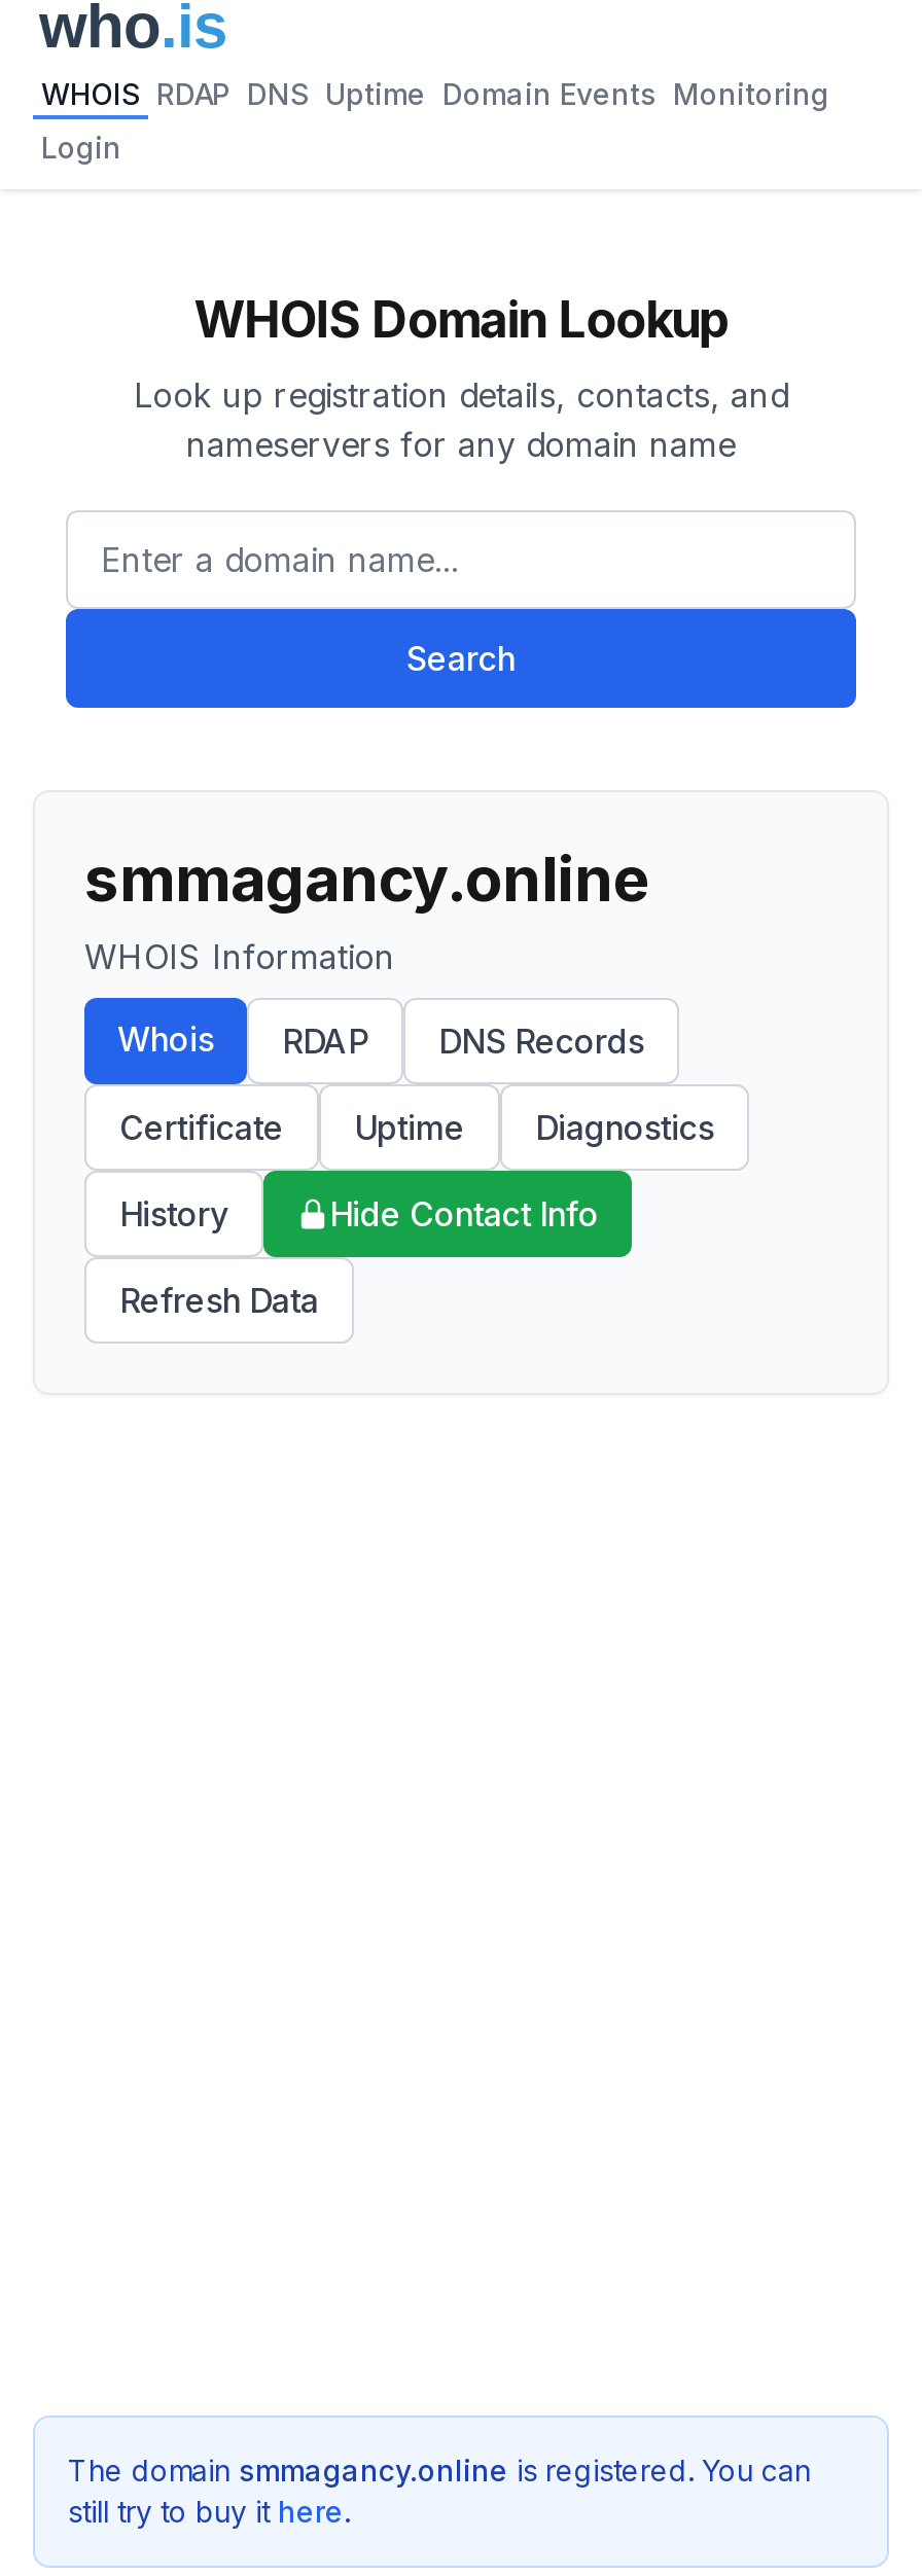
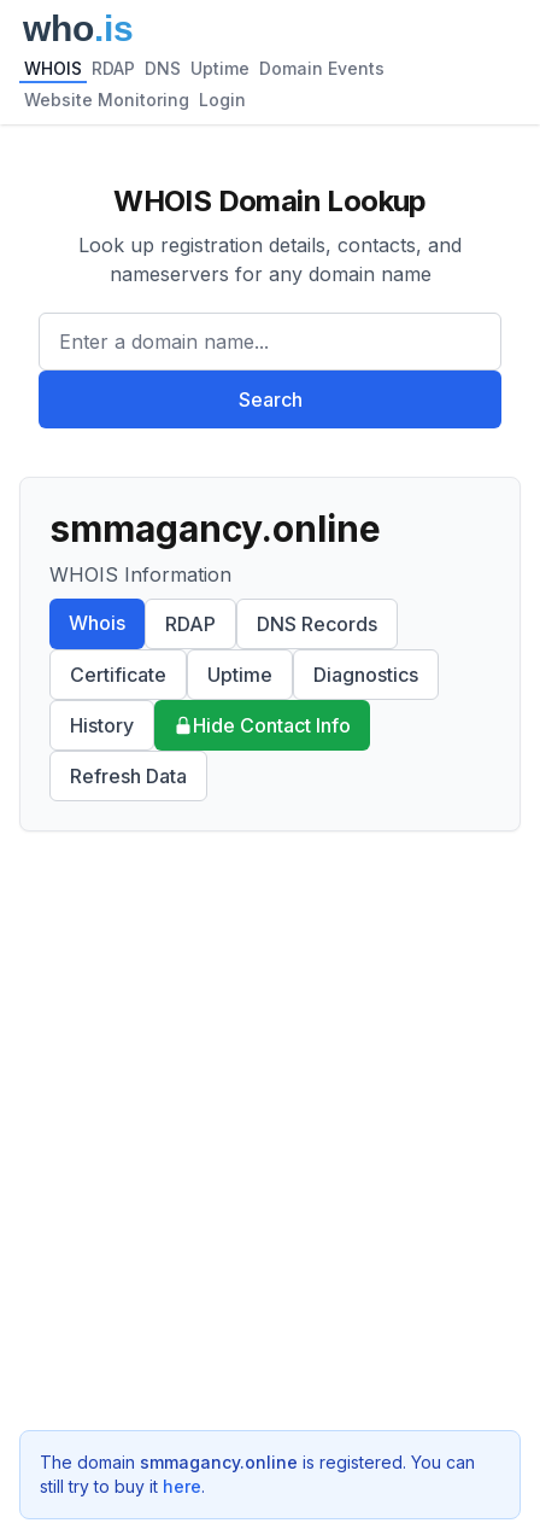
[41,76,829,111] WHOIS RDAP DNS Uptime Domain Events Monitoring -> [24,58,385,78] WHOIS RDAP DNS Uptime Domain Events
[41,130,121,165] Login -> [24,89,246,110] Website Monitoring Login

